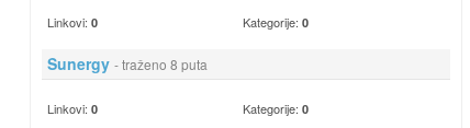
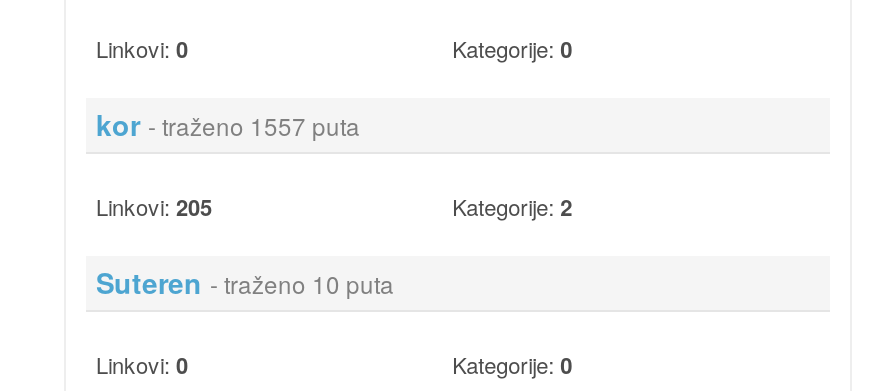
[47,53,208,74] Sunergy - traženo 8 puta -> [96,104,572,302] kor - traženo 1557 puta | Linkovi: 205 | Kategorije: 2 | Suteren - traženo 10 puta

